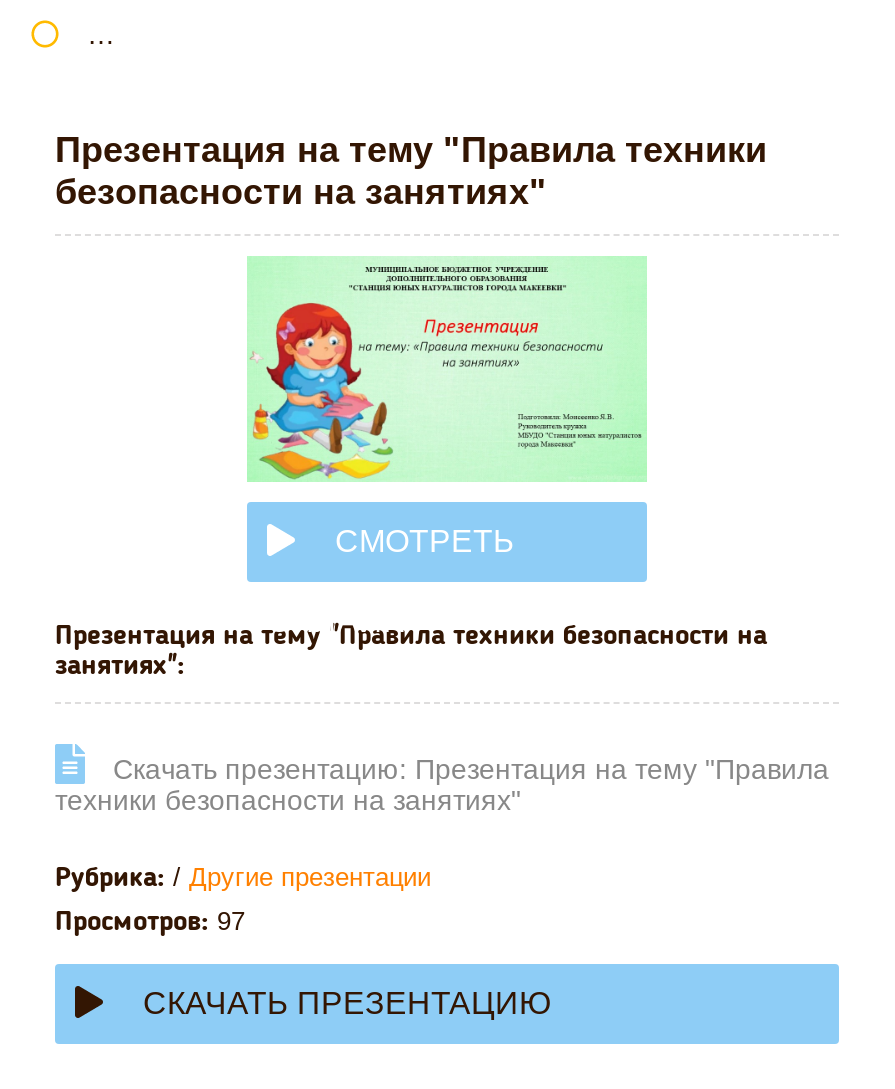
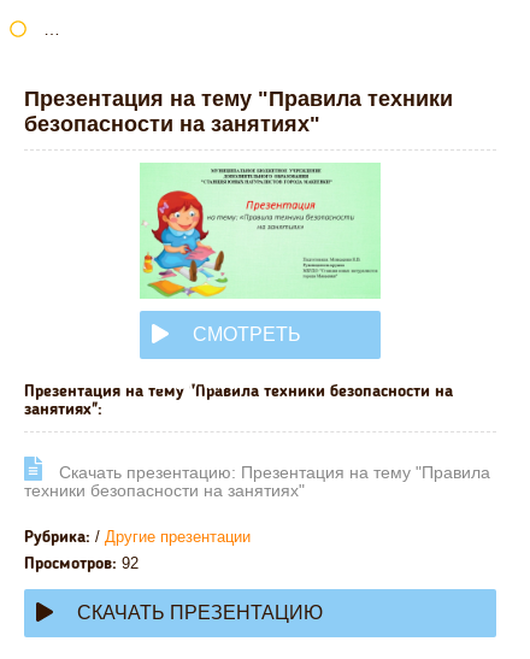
[55,906,245,936] Просмотров: 97 -> [24,554,139,572] Просмотров: 92

